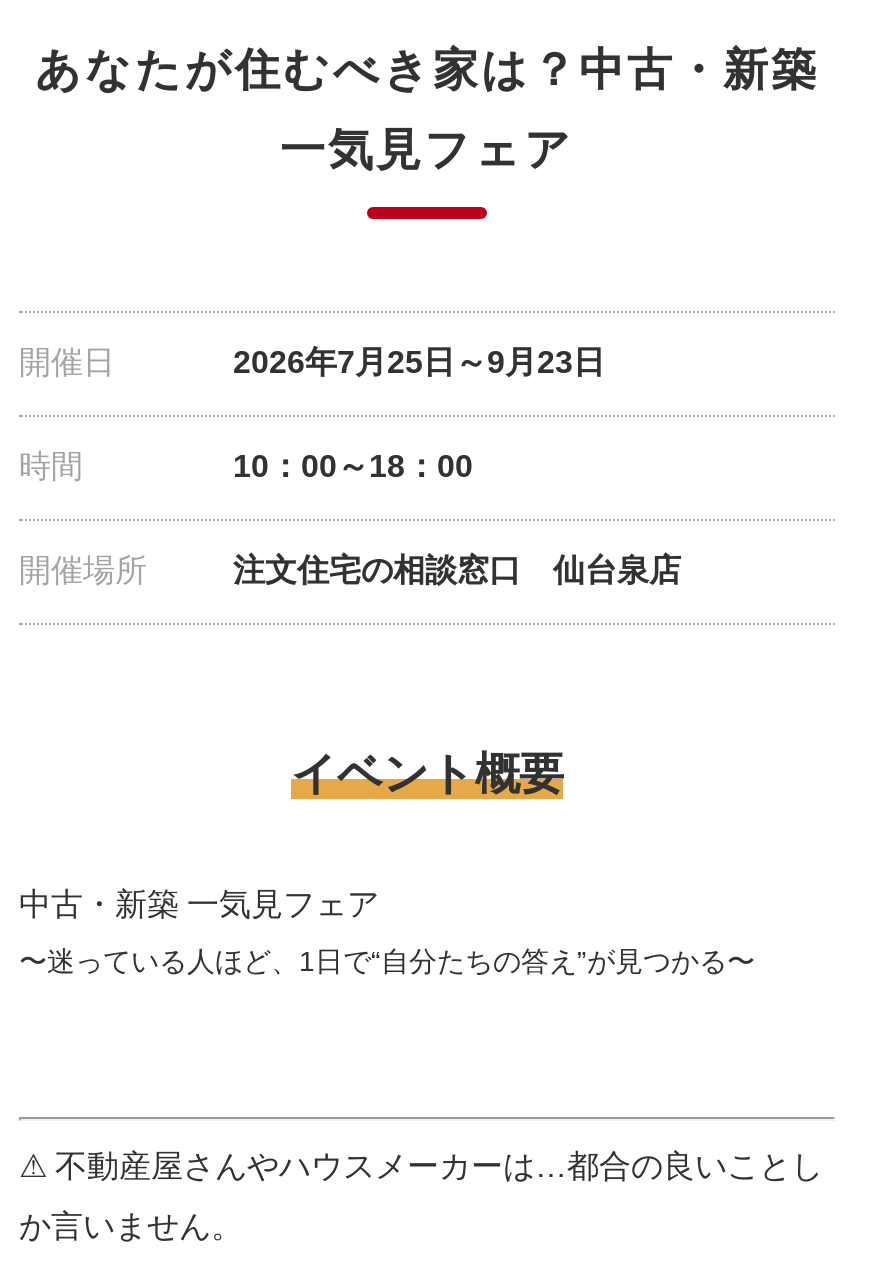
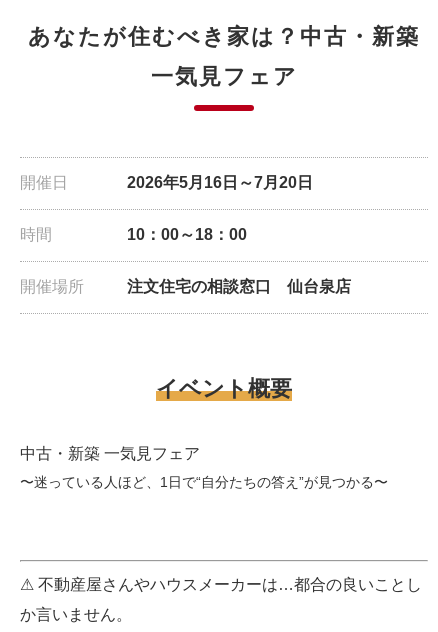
[233,345,605,379] 2026年7月25日～9月23日 -> [127,174,313,191] 2026年5月16日～7月20日

